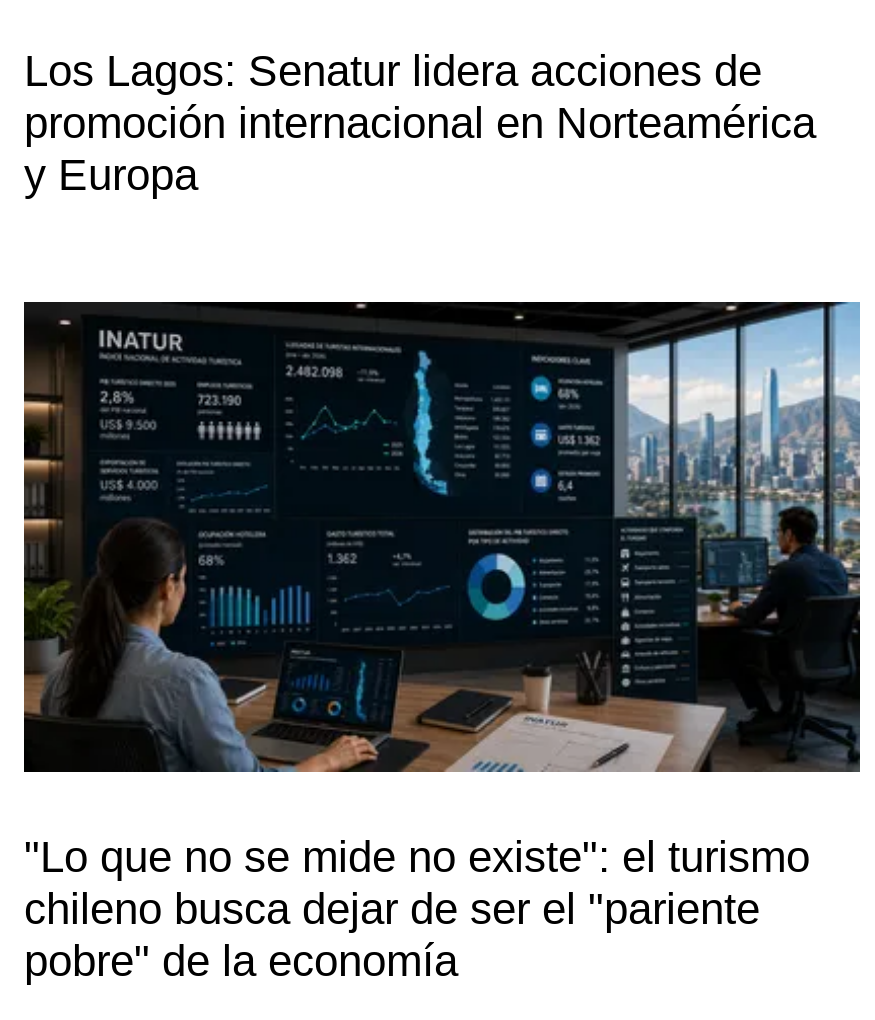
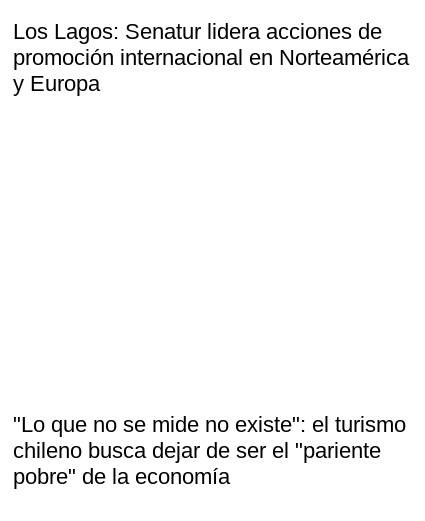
[22,300,862,774] [image] -> none

